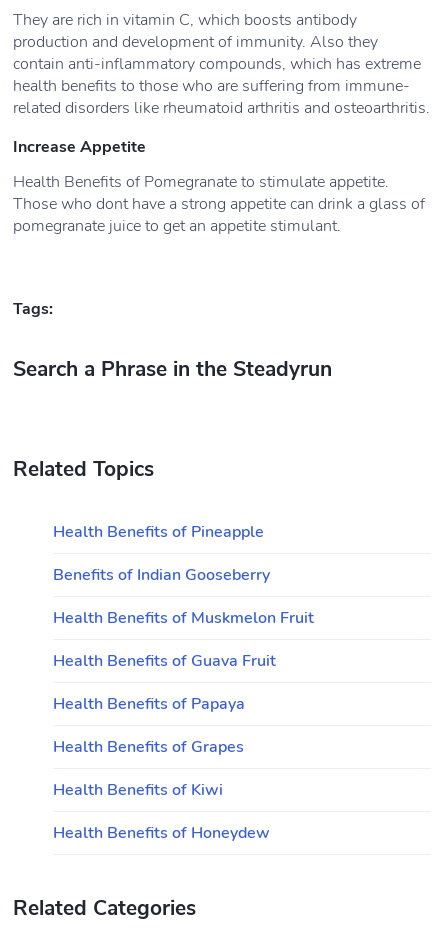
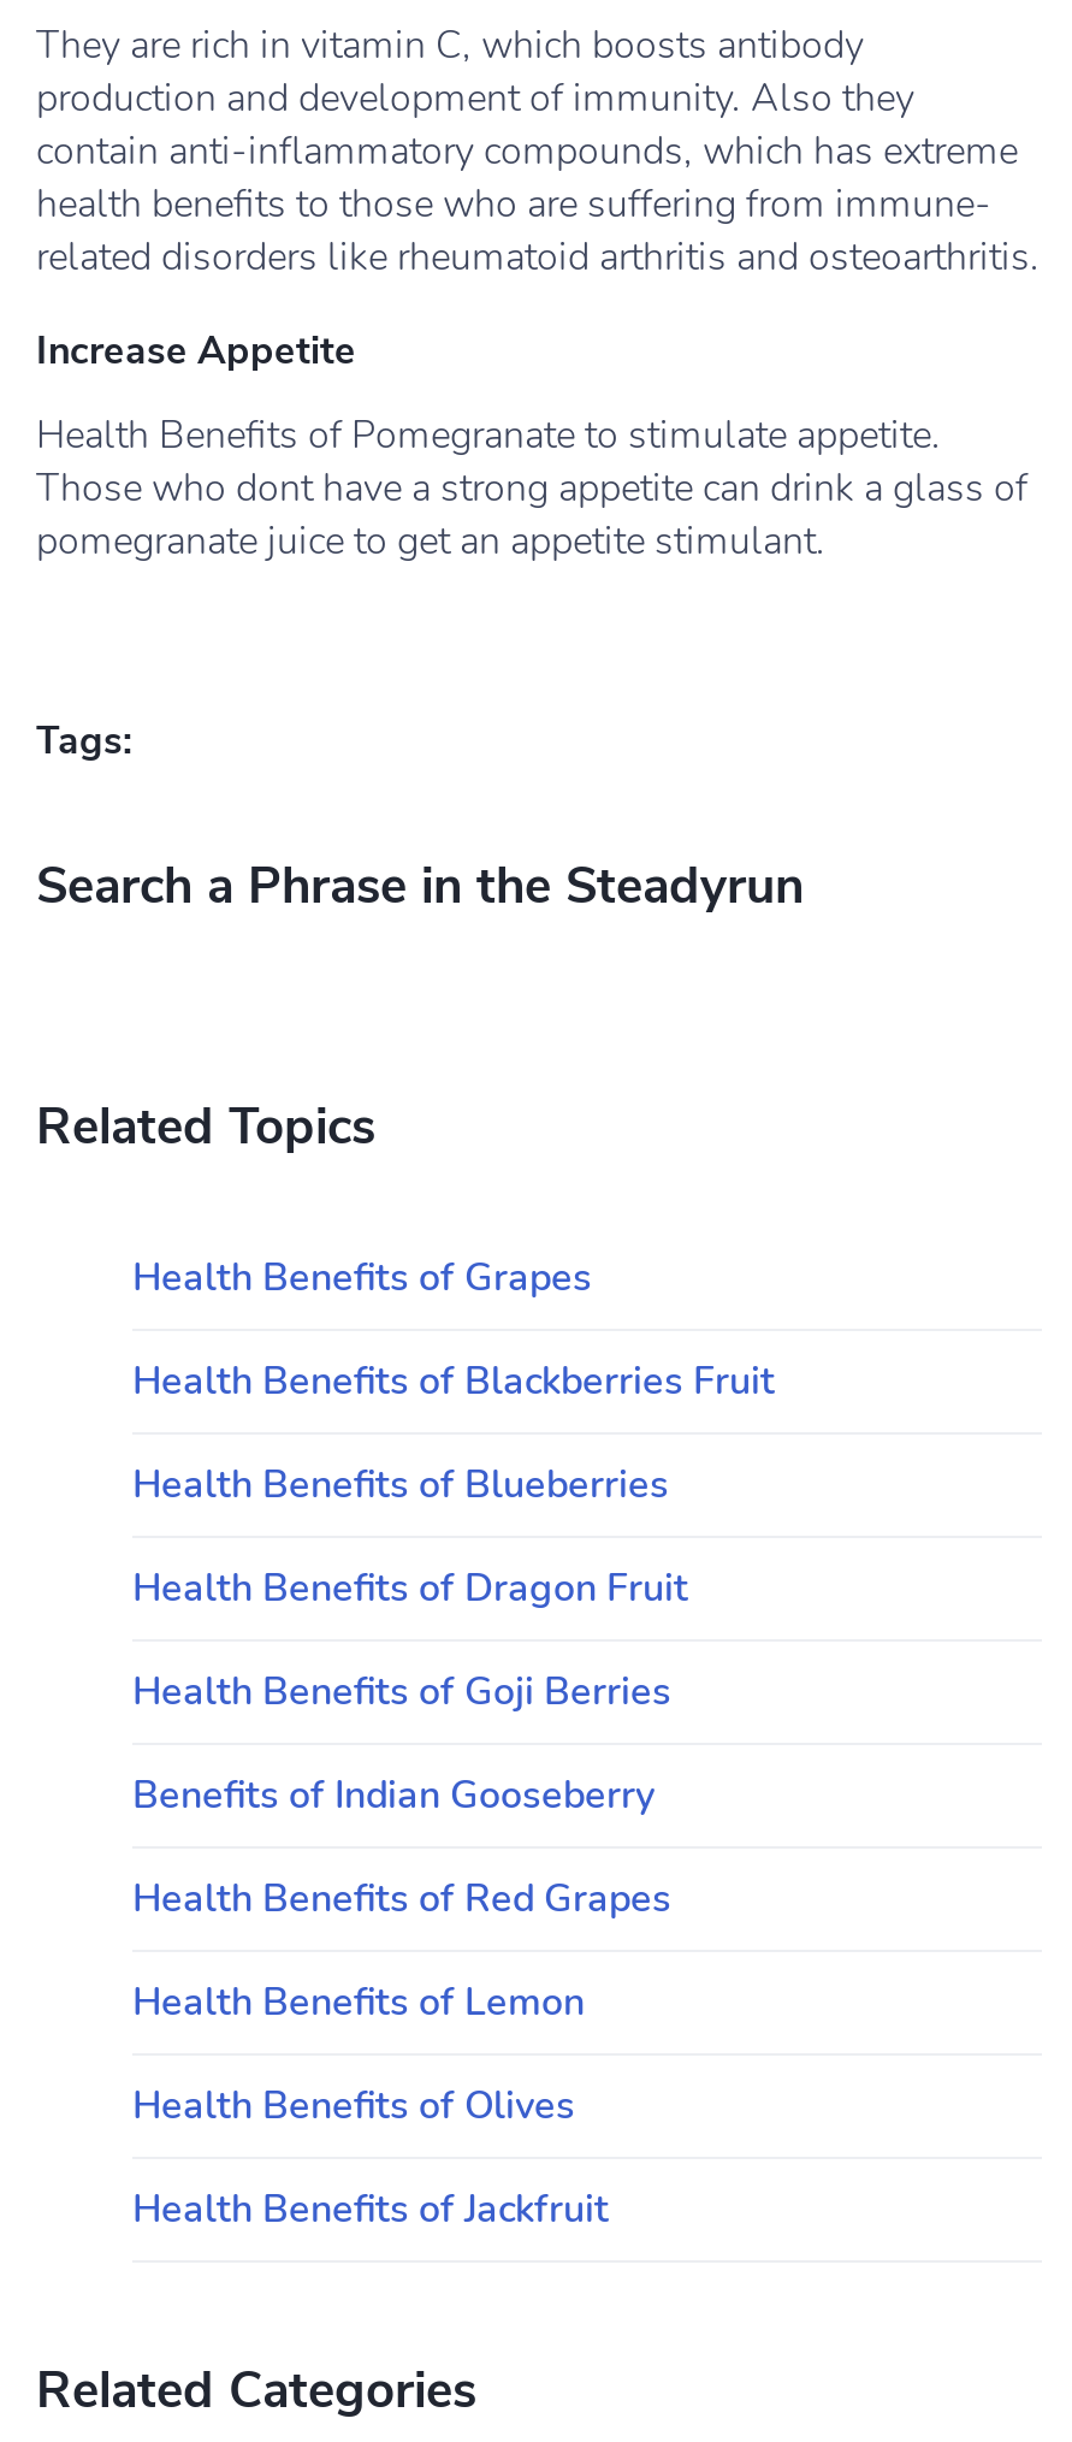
[53,521,264,543] Health Benefits of Pineapple -> [132,1355,775,1719] Health Benefits of Blackberries Fruit | Health Benefits of Blueberries | Health Benefits of Dragon Fruit | Health Benefits of Goji Berries
moved [53,564,270,586] -> [132,1769,655,1822]: Benefits of Indian Gooseberry
[53,607,314,844] Health Benefits of Muskmelon Fruit | Health Benefits of Guava Fruit | Health Benefits of Papaya | Health Benefits of Kiwi | Health Benefits of Honeydew -> [132,1873,671,2236] Health Benefits of Red Grapes | Health Benefits of Lemon | Health Benefits of Olives | Health Benefits of Jackfruit
moved [53,736,244,758] -> [132,1252,592,1305]: Health Benefits of Grapes

